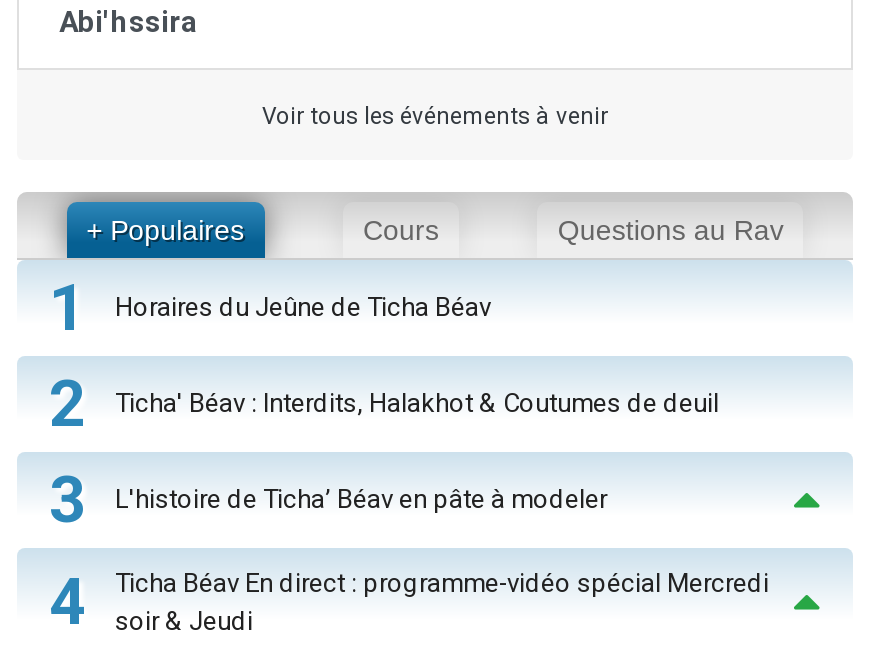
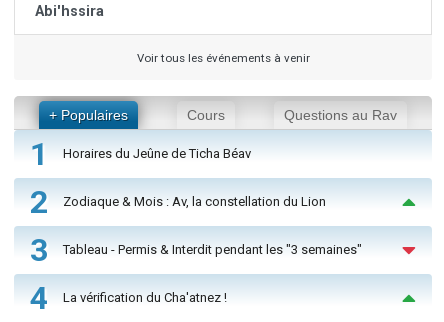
[115,388,719,418] Ticha' Béav : Interdits, Halakhot & Coutumes de deuil -> [63,194,326,209] Zodiaque & Mois : Av, la constellation du Lion
[115,484,607,514] L'histoire de Ticha’ Béav en pâte à modeler -> [63,242,362,257] Tableau - Permis & Interdit pendant les "3 semaines"
[115,567,769,635] Ticha Béav En direct : programme-vidéo spécial Mercredi | soir & Jeudi -> [63,290,227,305] La vérification du Cha'atnez !

